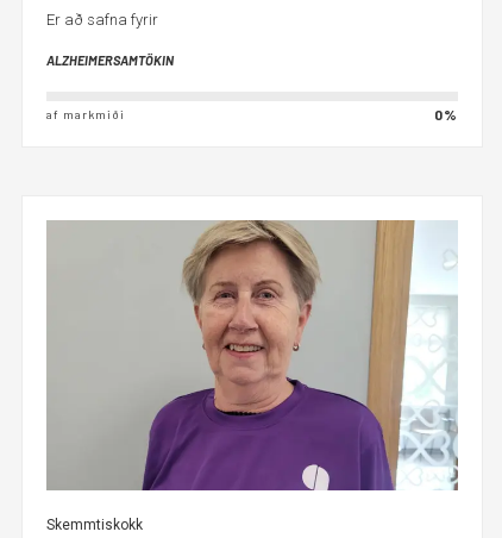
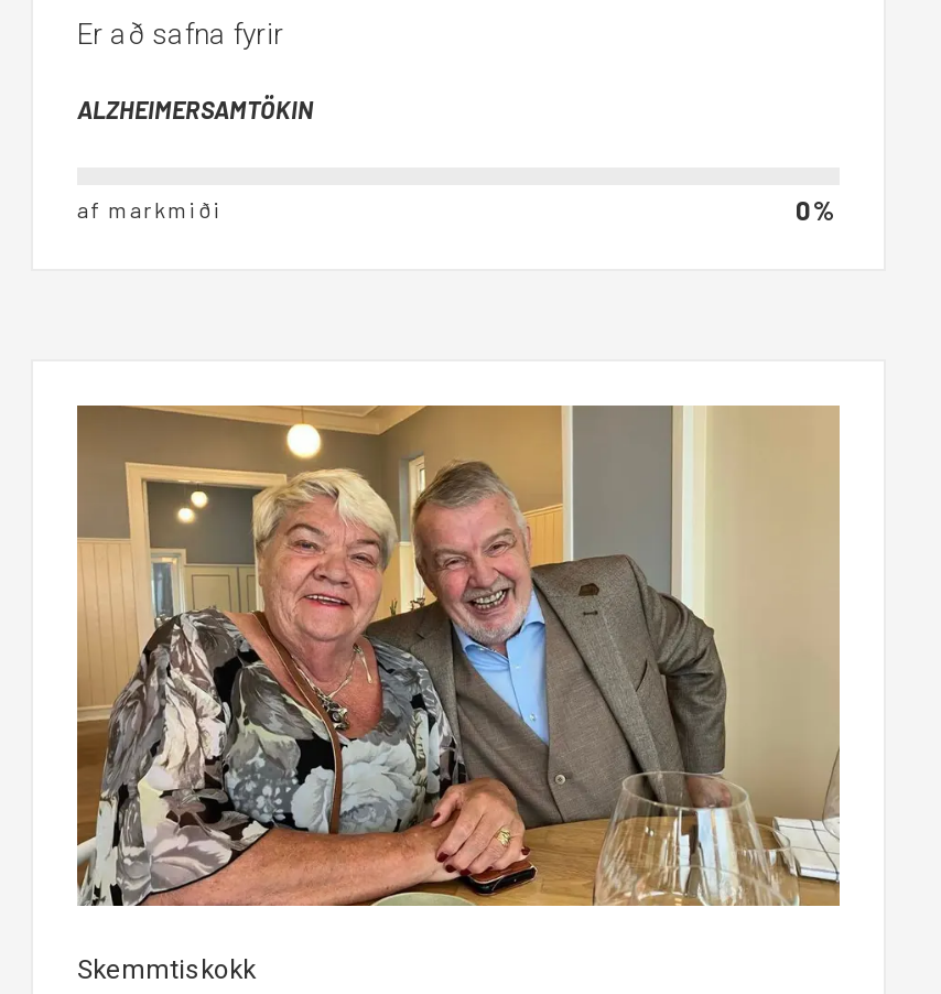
[46,220,458,492] [image] -> [77,403,842,908] [image]

